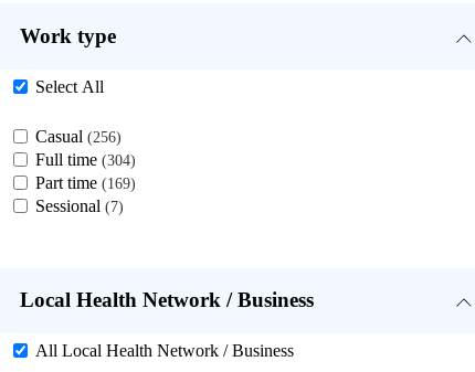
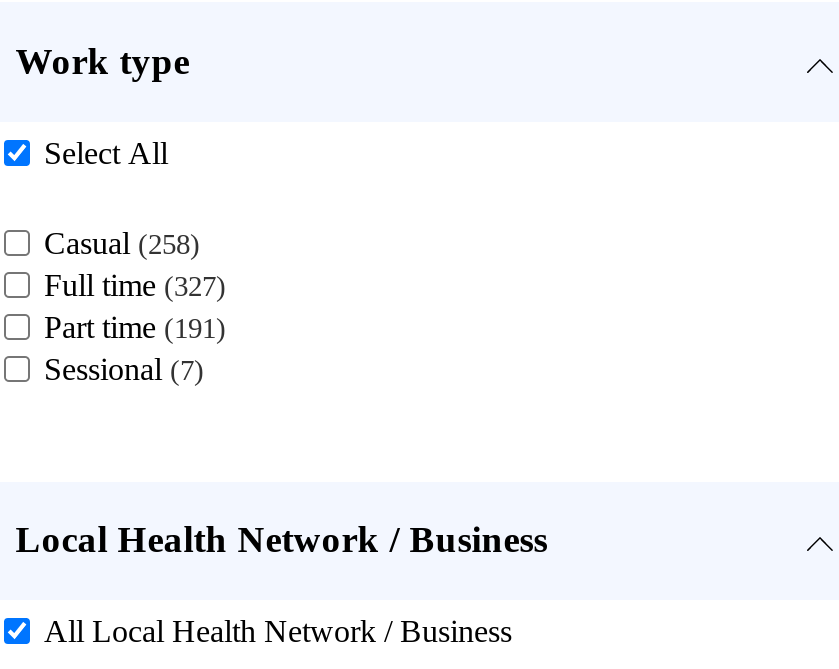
[35,127,116,146] Casual 256 -> [44,226,190,260] Casual 258
[35,150,130,169] Full time 304 -> [44,268,216,302] Full time 327
[35,173,130,192] Part time 169 -> [44,310,216,344] Part time 191

